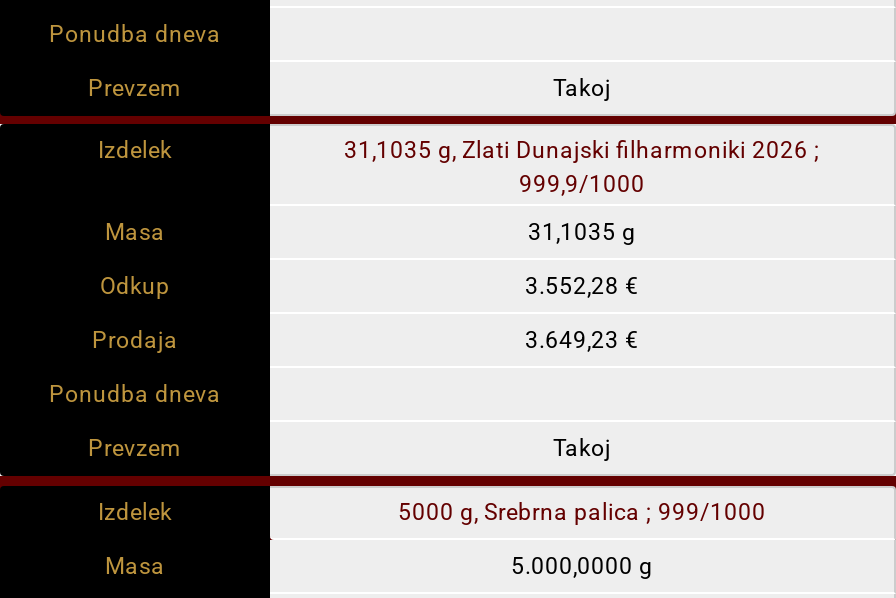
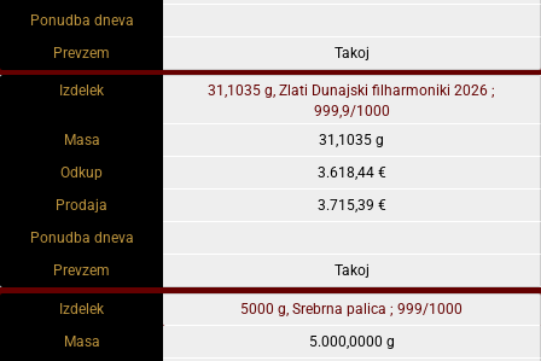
[525,273,639,301] 3.552,28 € -> [317,165,386,182] 3.618,44 €
[525,327,639,355] 3.649,23 € -> [317,197,386,214] 3.715,39 €

